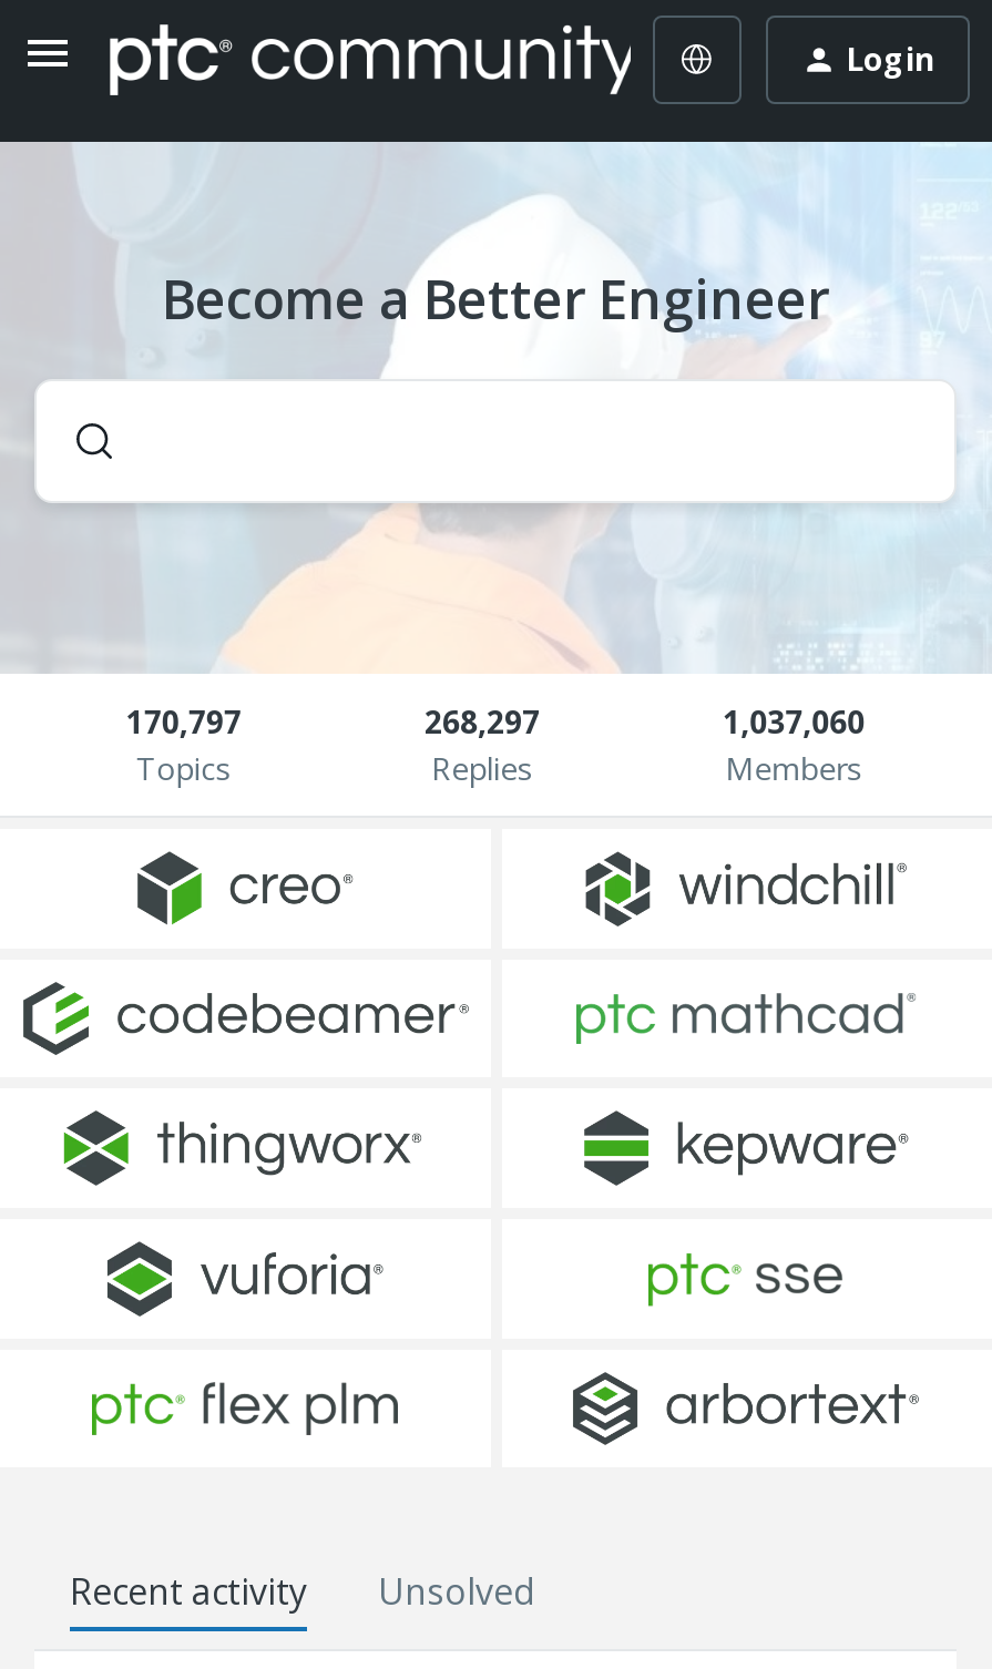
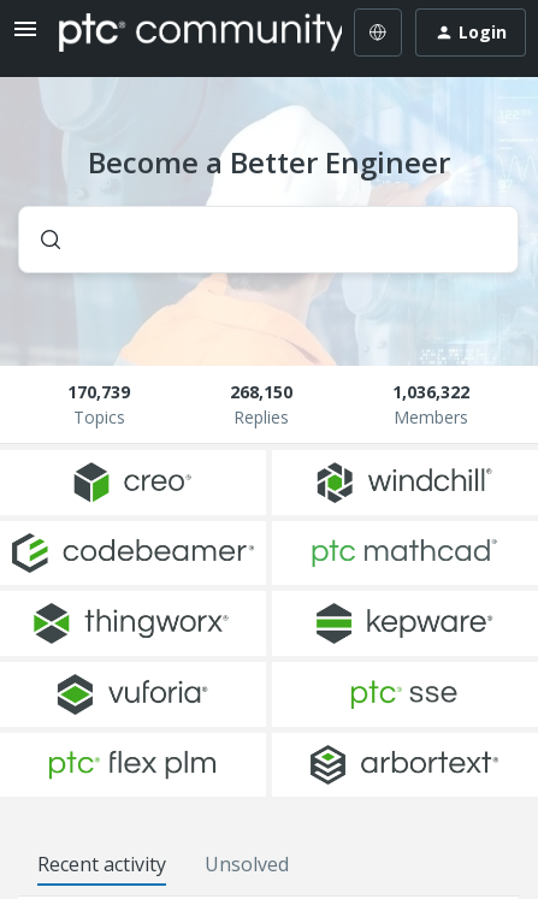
[126,700,241,743] 170,797 -> [68,380,130,403] 170,739
[425,700,540,743] 268,297 -> [230,380,292,403] 268,150
[723,700,865,743] 1,037,060 -> [392,380,469,403] 1,036,322

